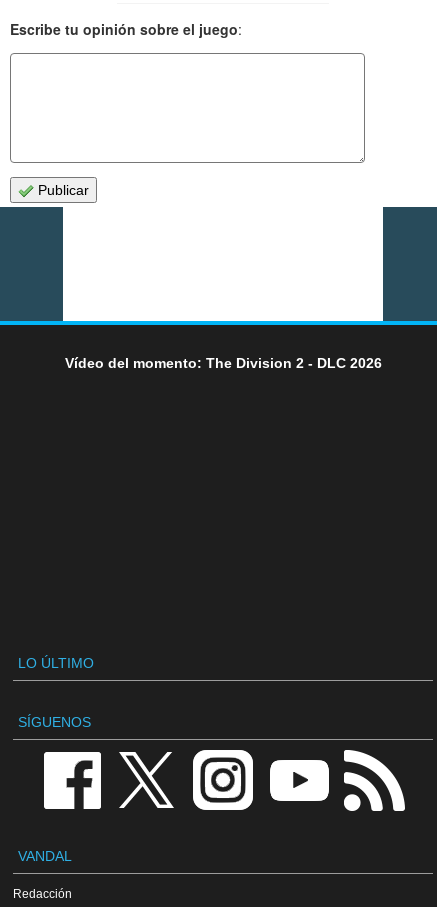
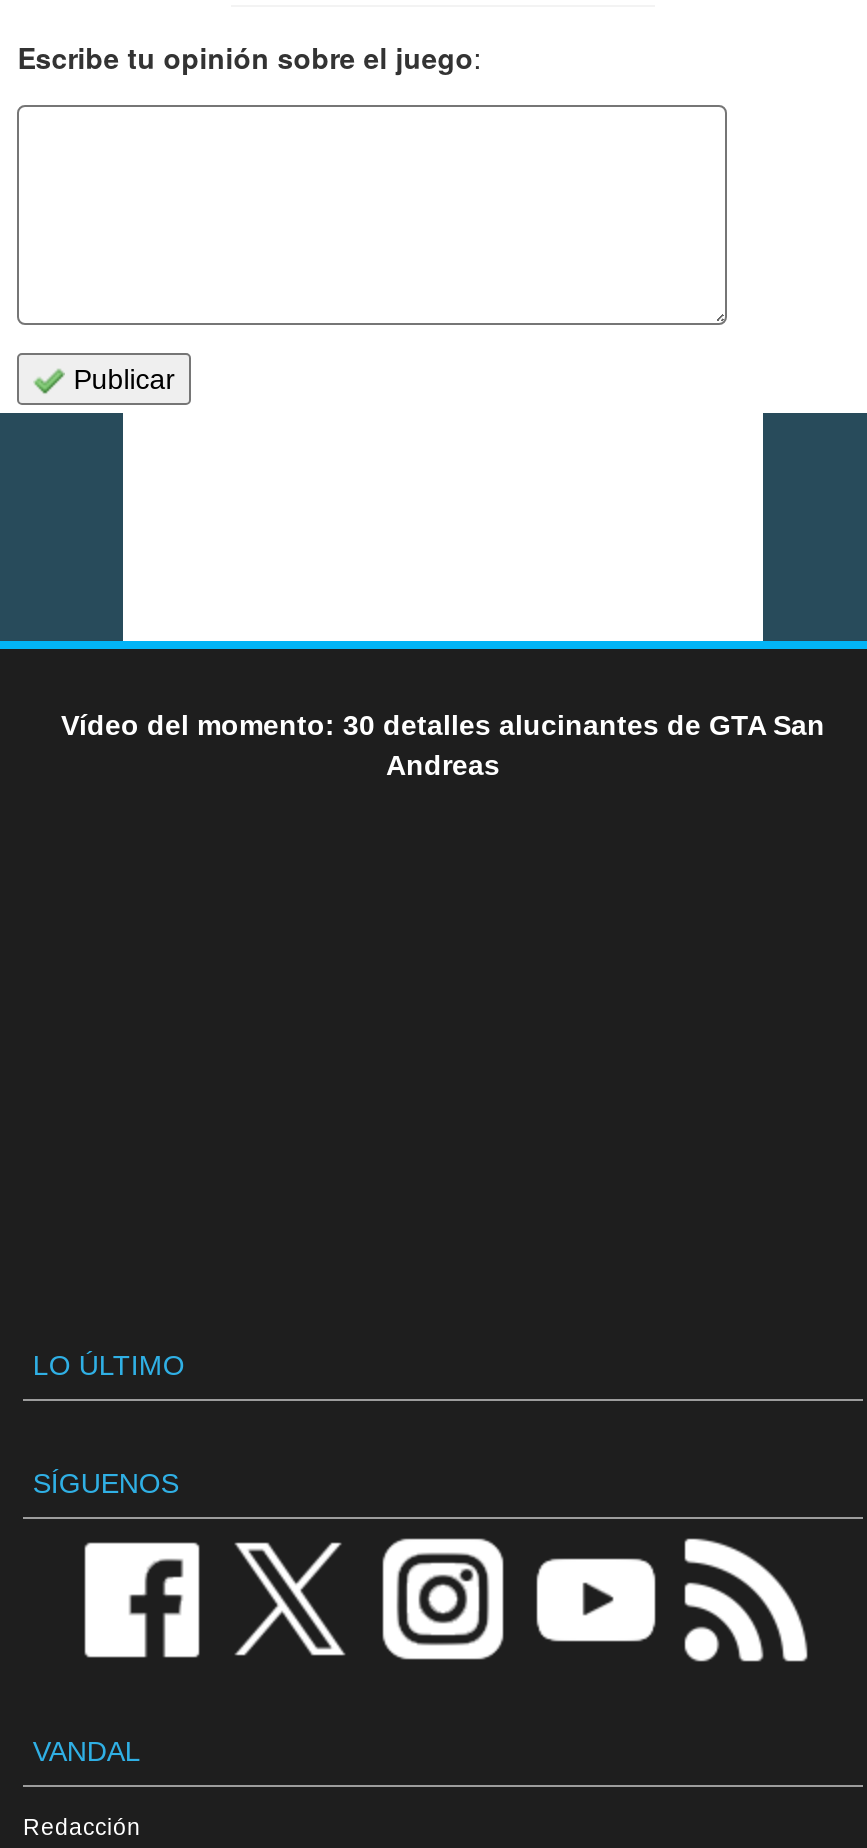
[64,355,381,371] Vídeo del momento: The Division 2 - DLC 2026 -> [61,708,825,780] Vídeo del momento: 30 detalles alucinantes de GTA San | Andreas

